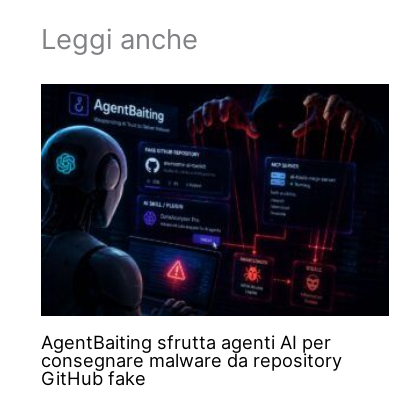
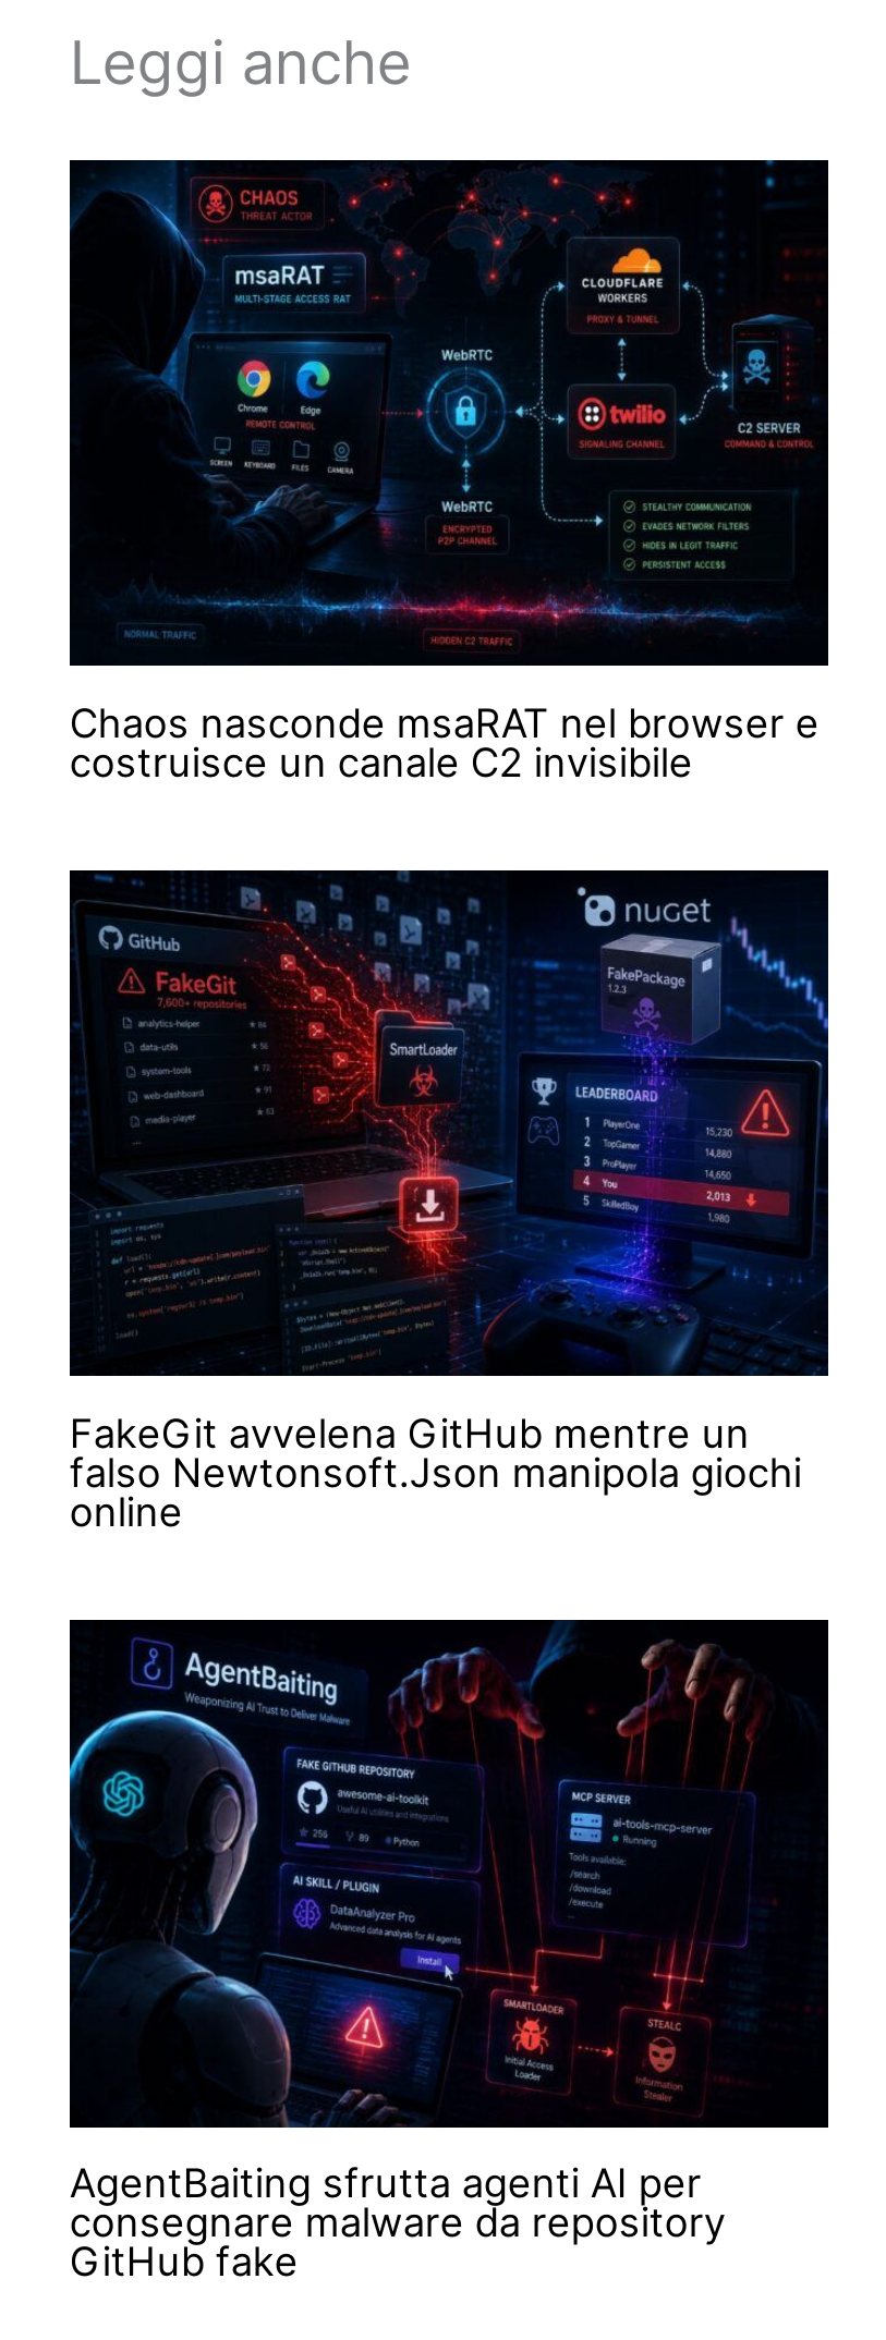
none -> [68,160,819,785] [image] | Chaos nasconde msaRAT nel browser e | costruisce un canale C2 invisibile
none -> [68,868,830,1535] [image] | FakeGit avvelena GitHub mentre un | falso Newtonsoft.Json manipola giochi | online

